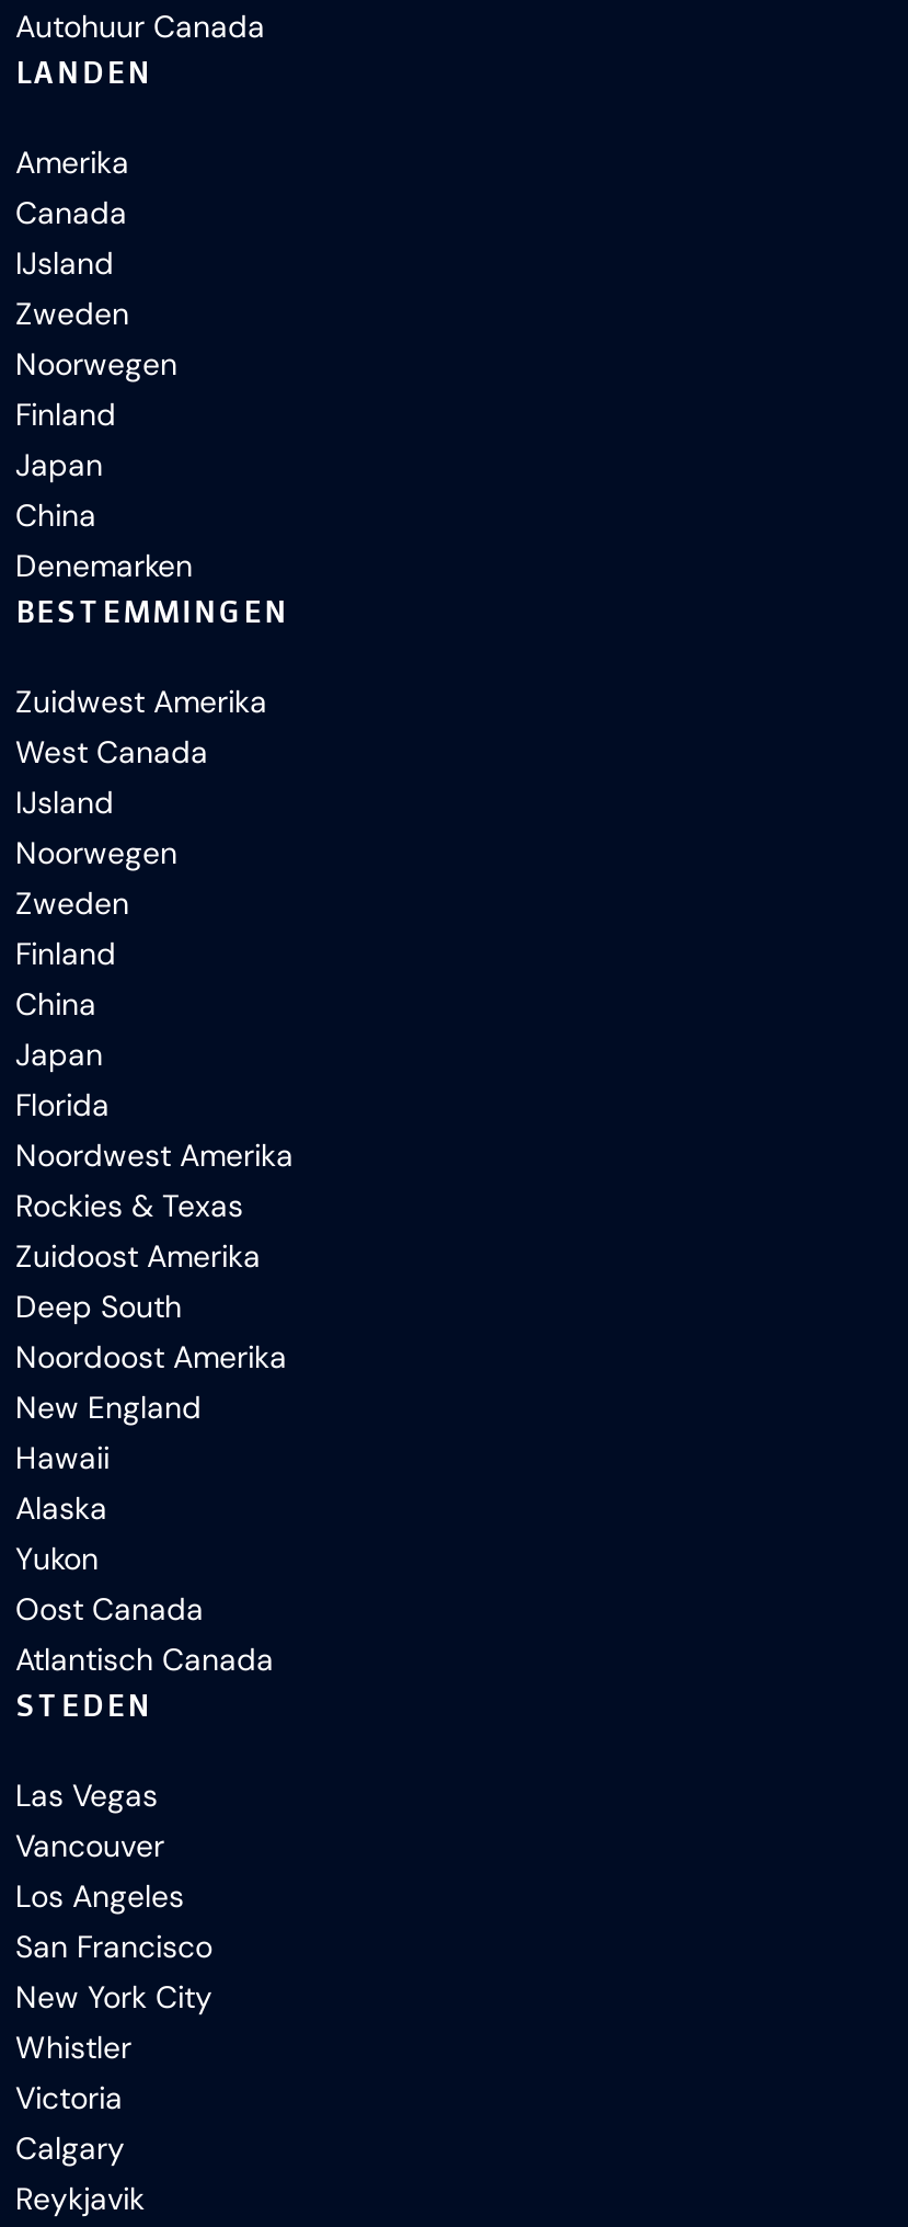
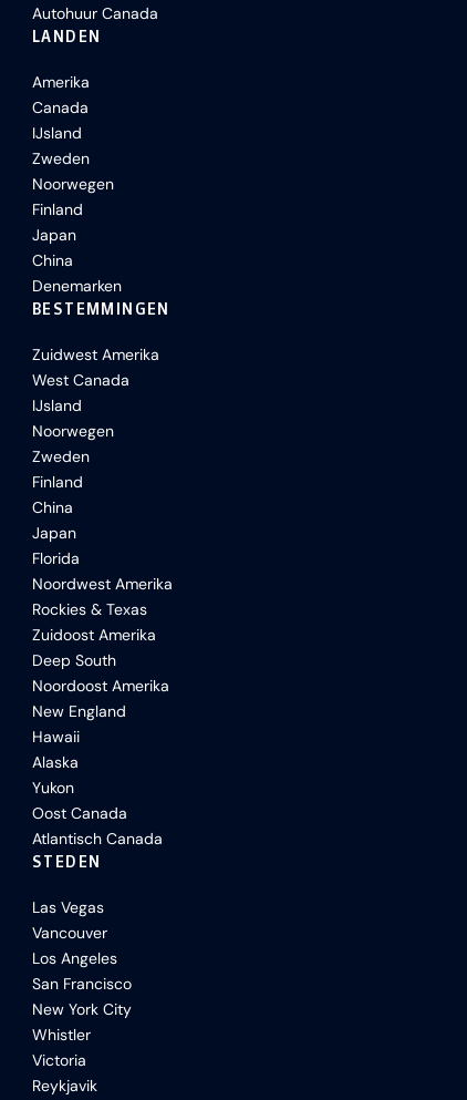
[15,2128,125,2168] Calgary -> none

